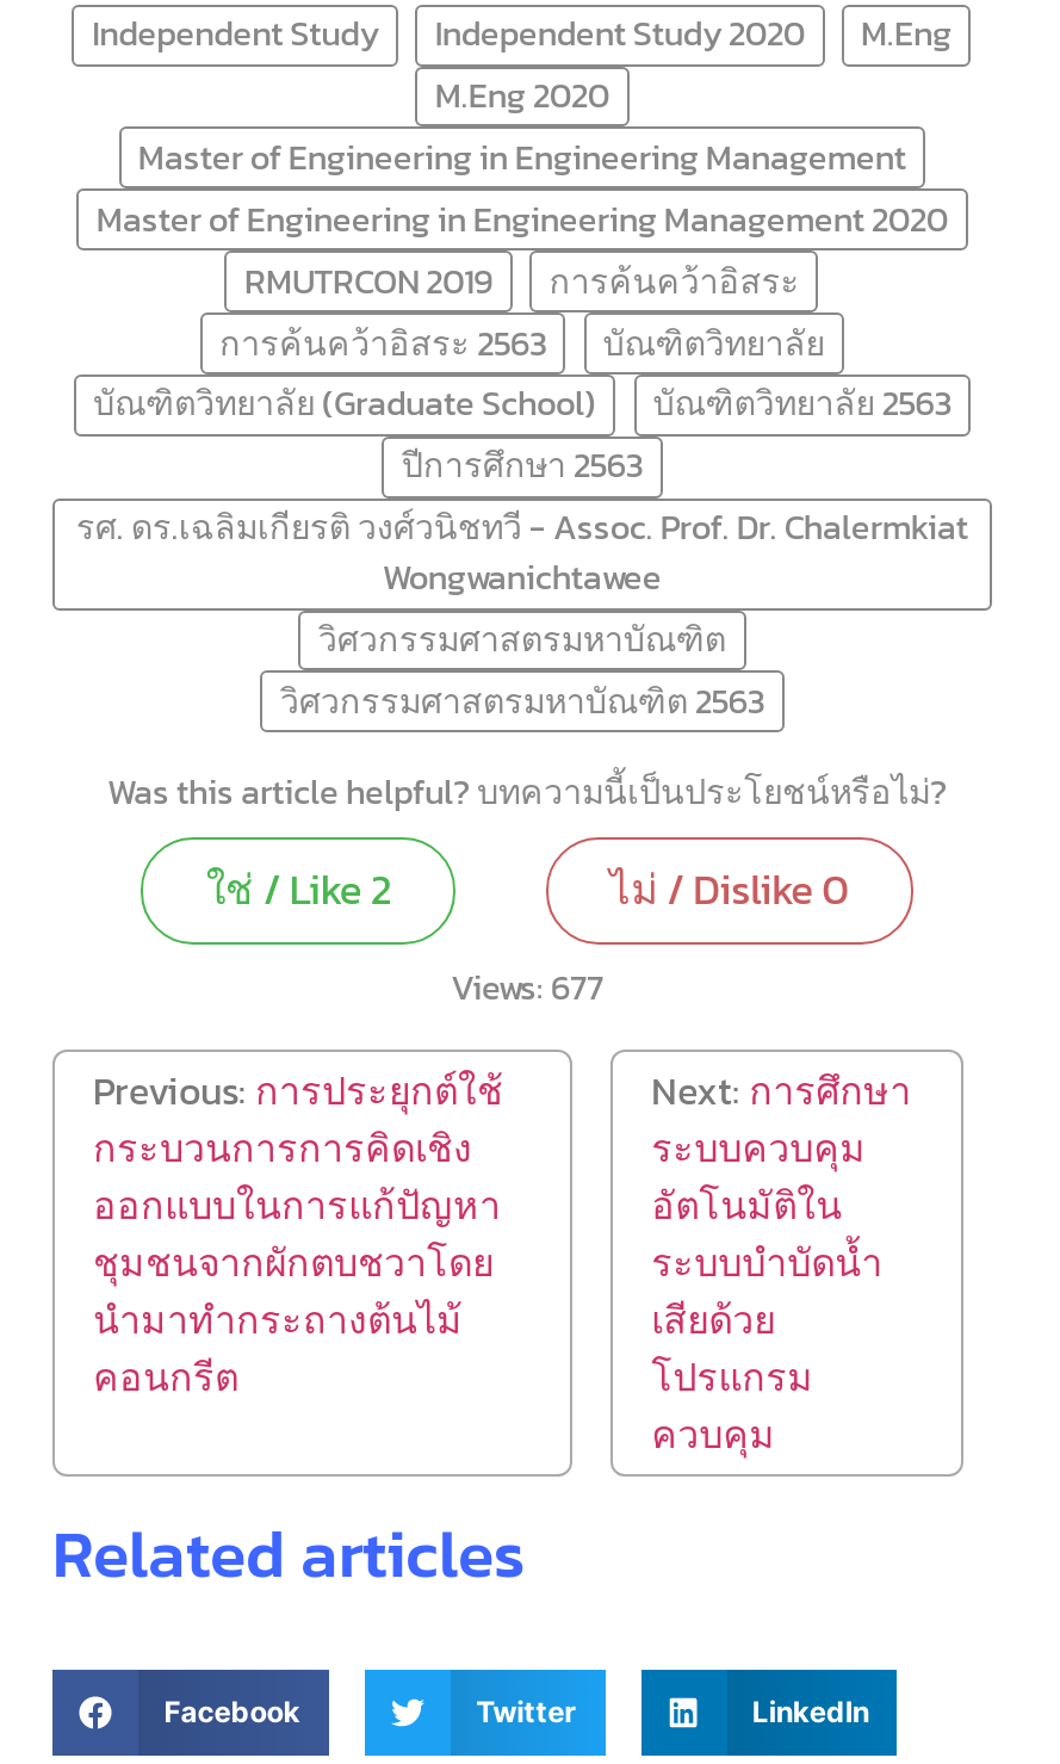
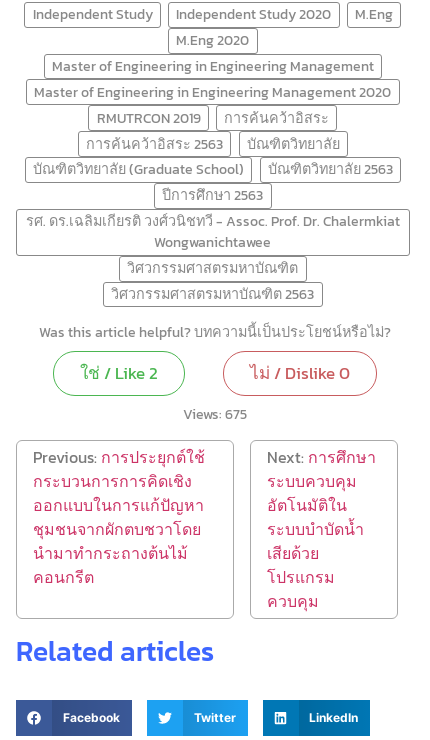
[451,962,603,1015] Views: 677 -> [183,403,247,425] Views: 675

